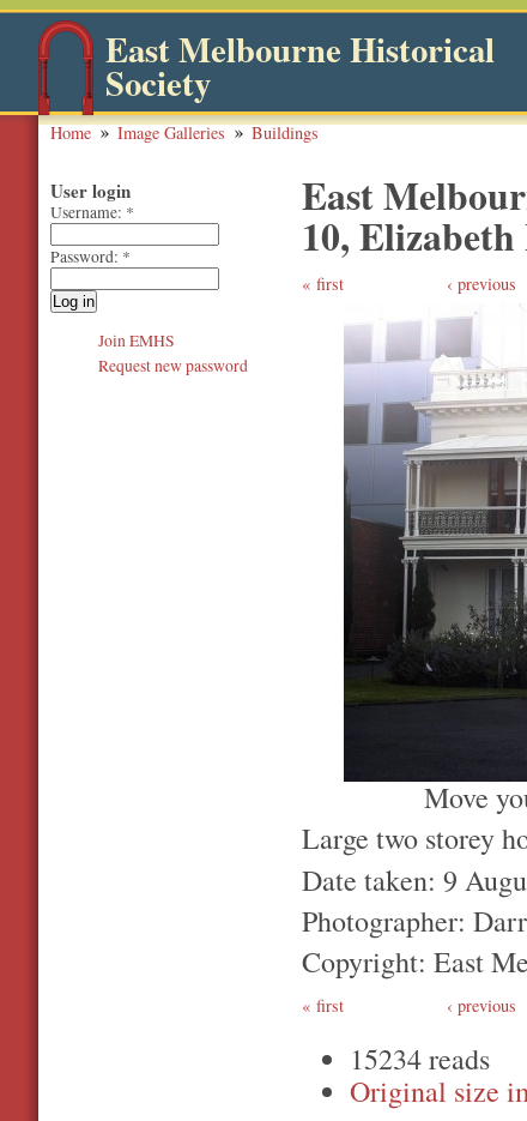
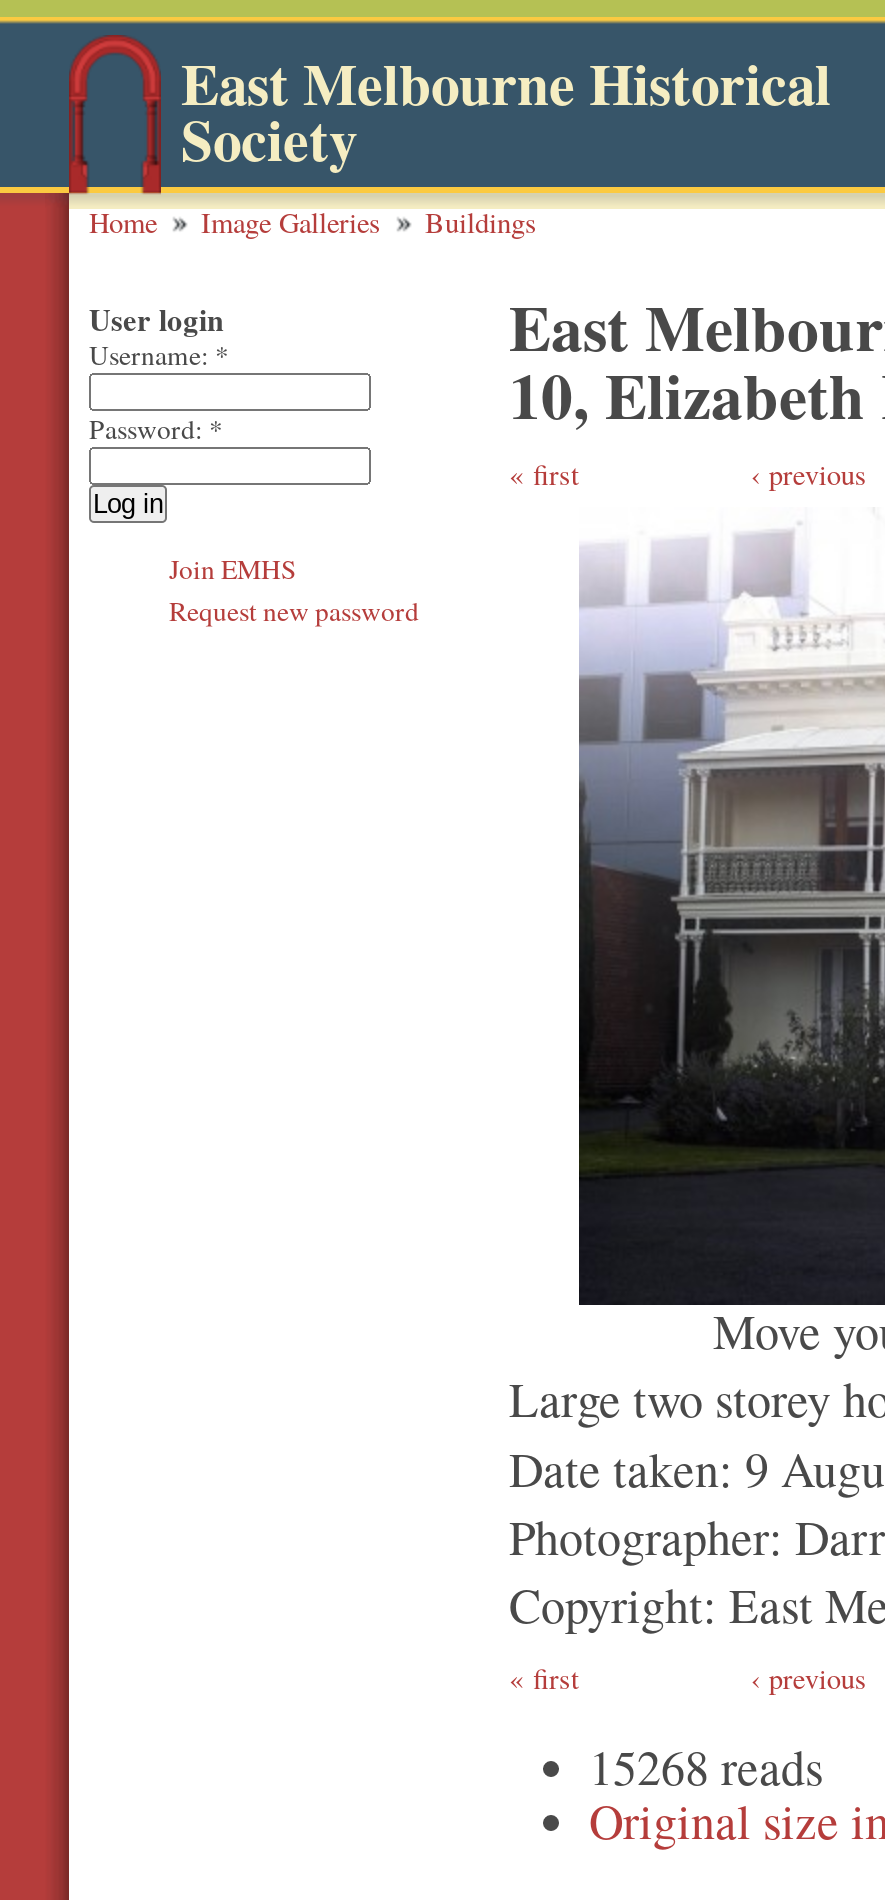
[350,1039,490,1078] 15234 reads -> [589,1735,823,1799] 15268 reads

